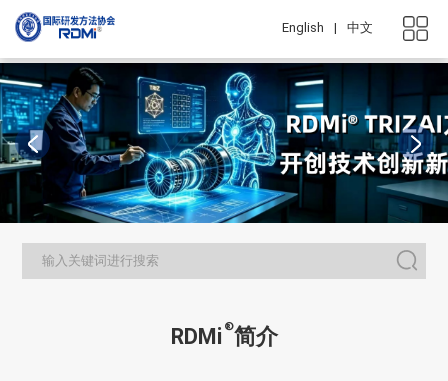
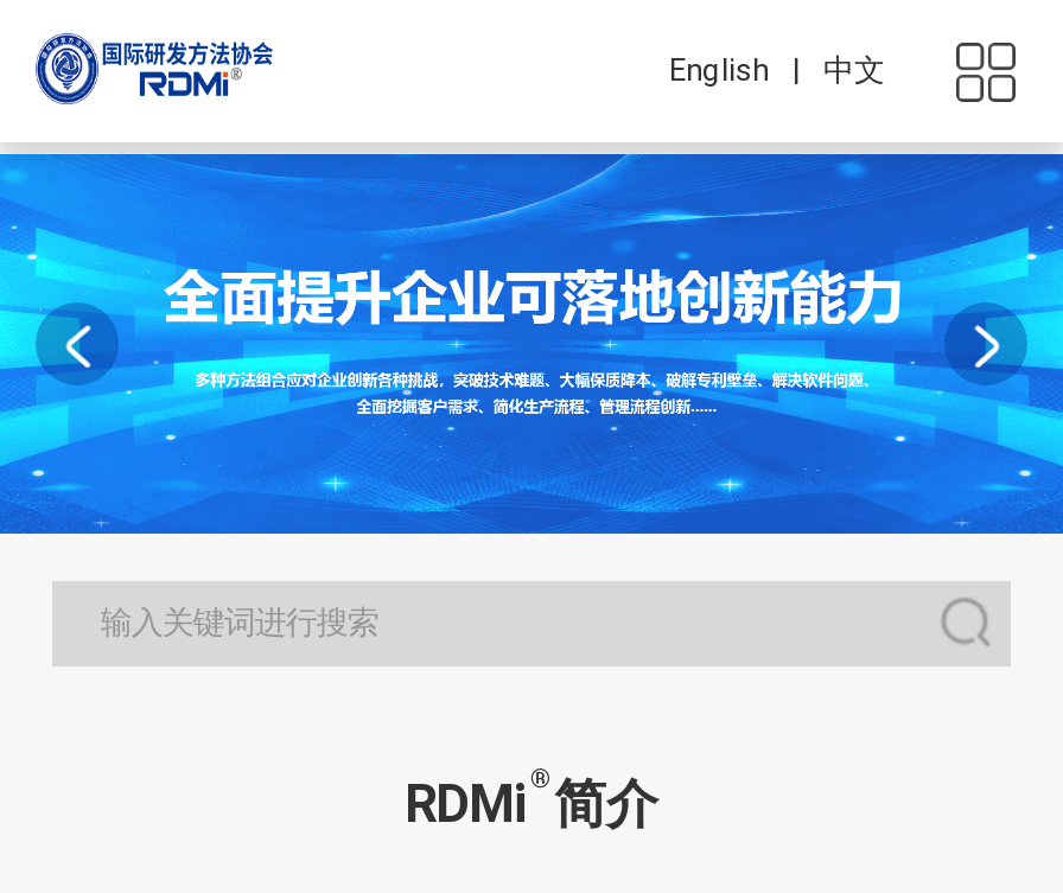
[3,62,445,224] [image] -> [7,152,1056,536] [image]

